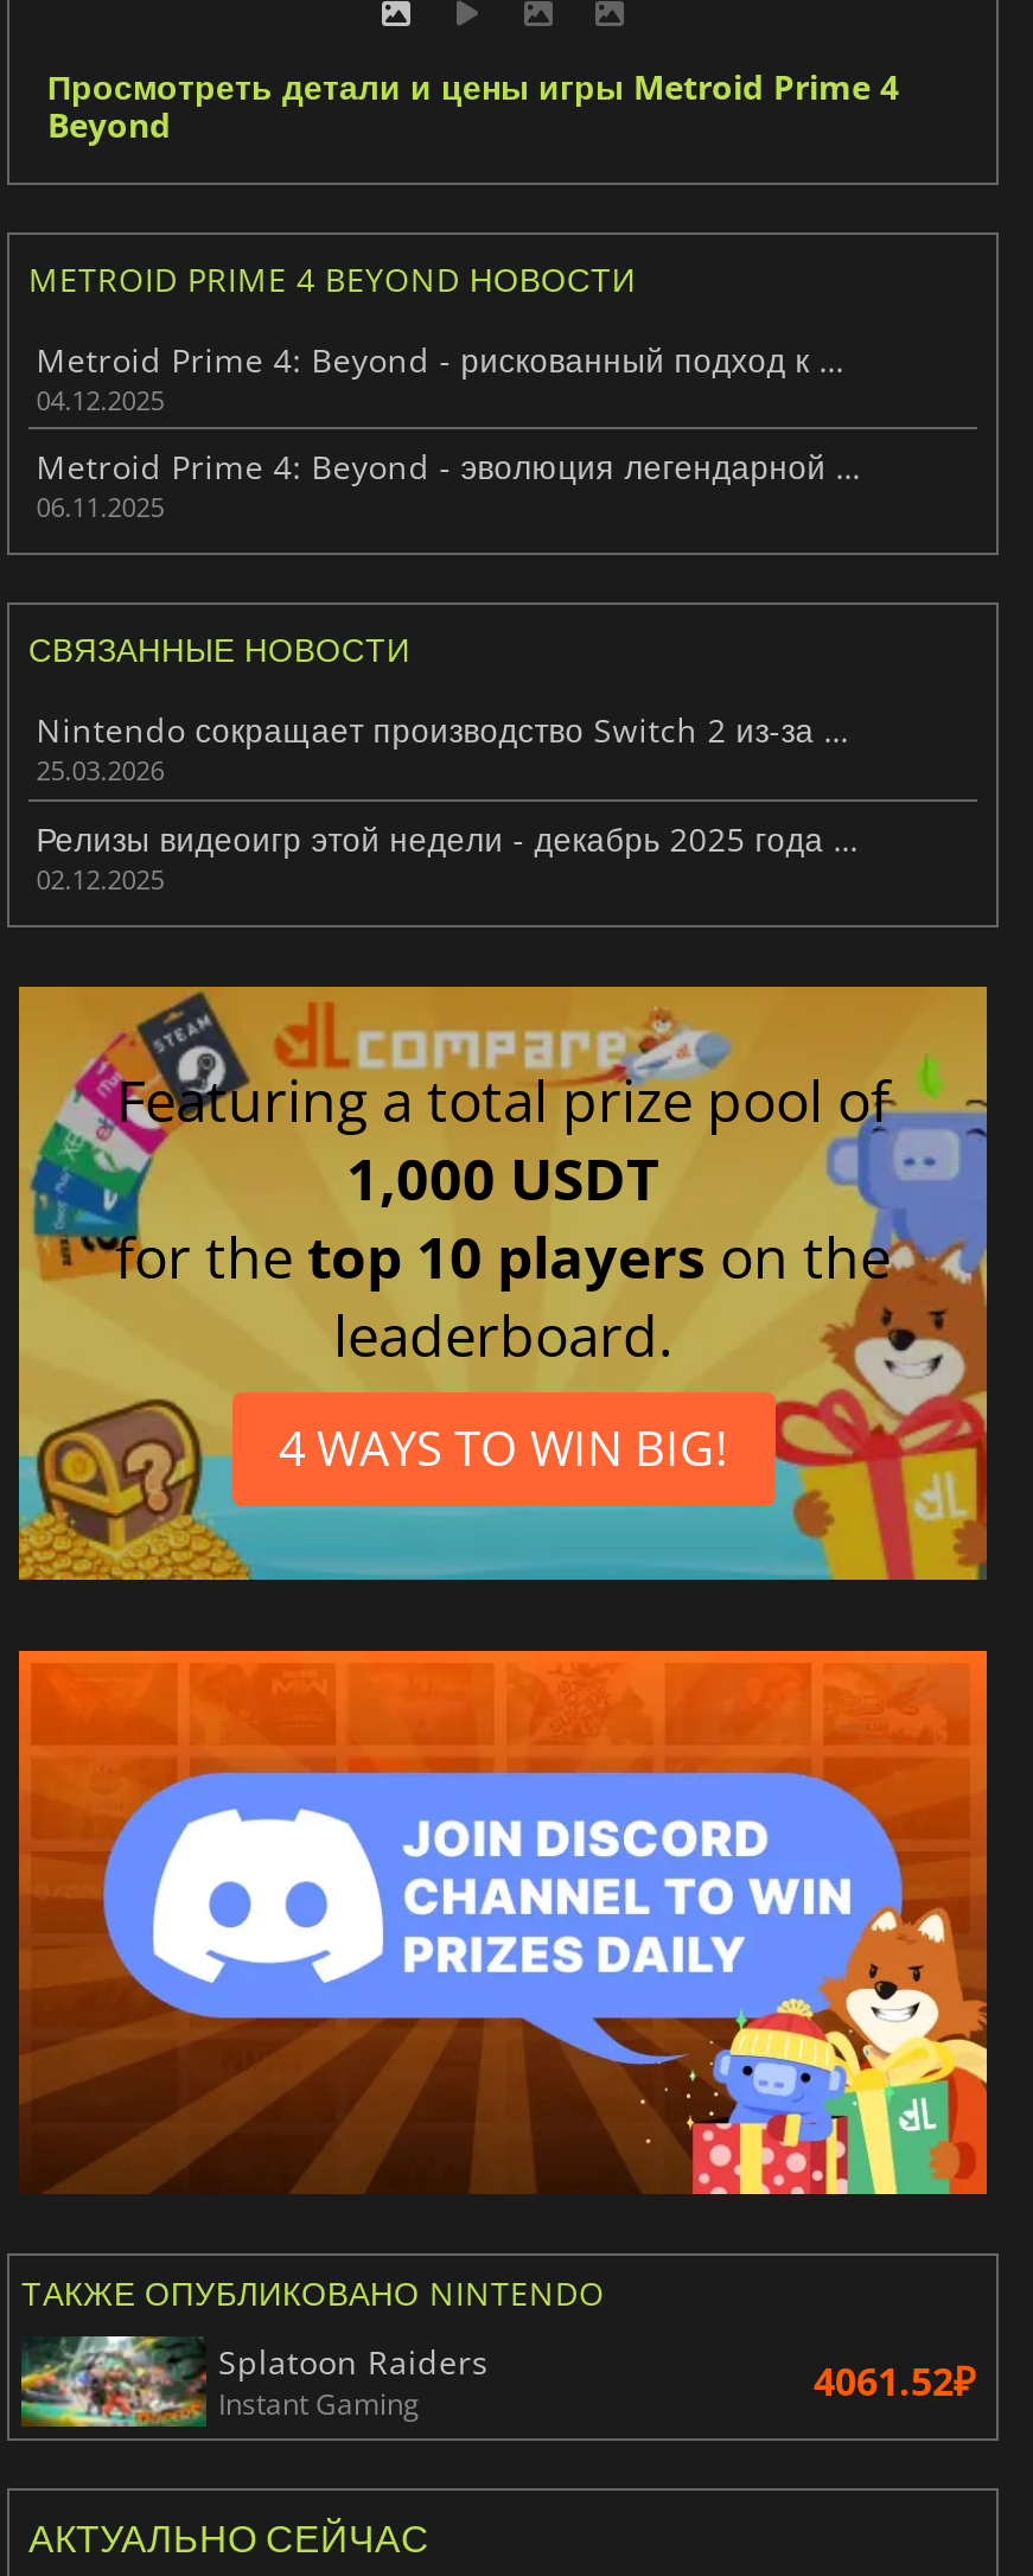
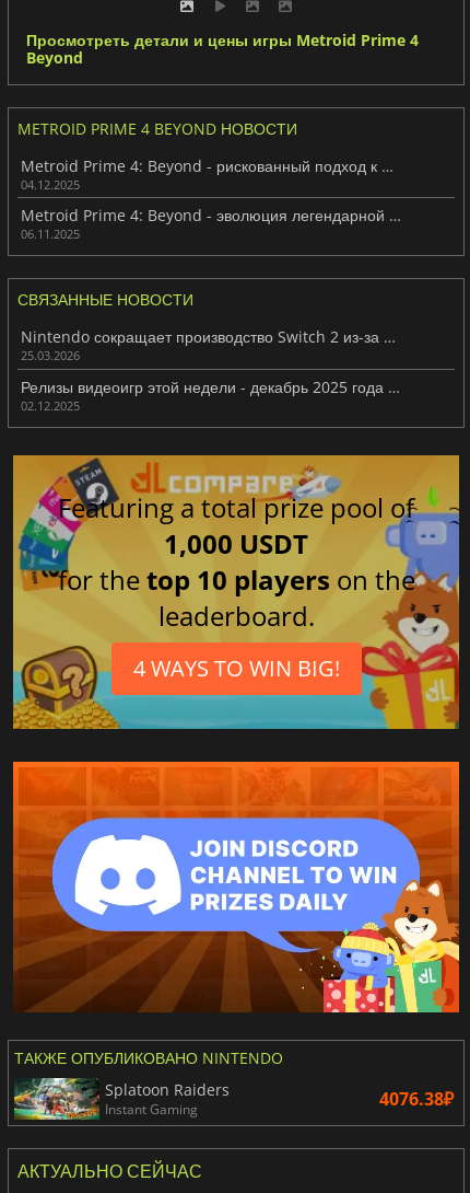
[814,2357,975,2409] 4061.52₽ -> [379,1087,454,1111] 4076.38₽

